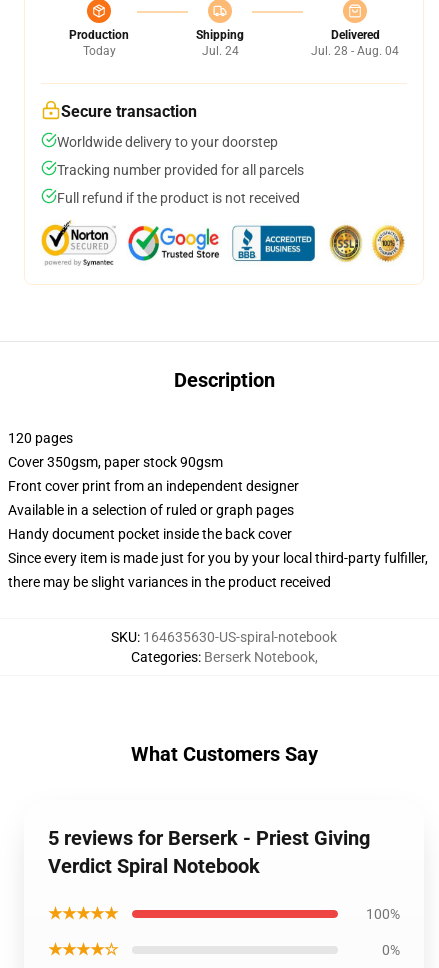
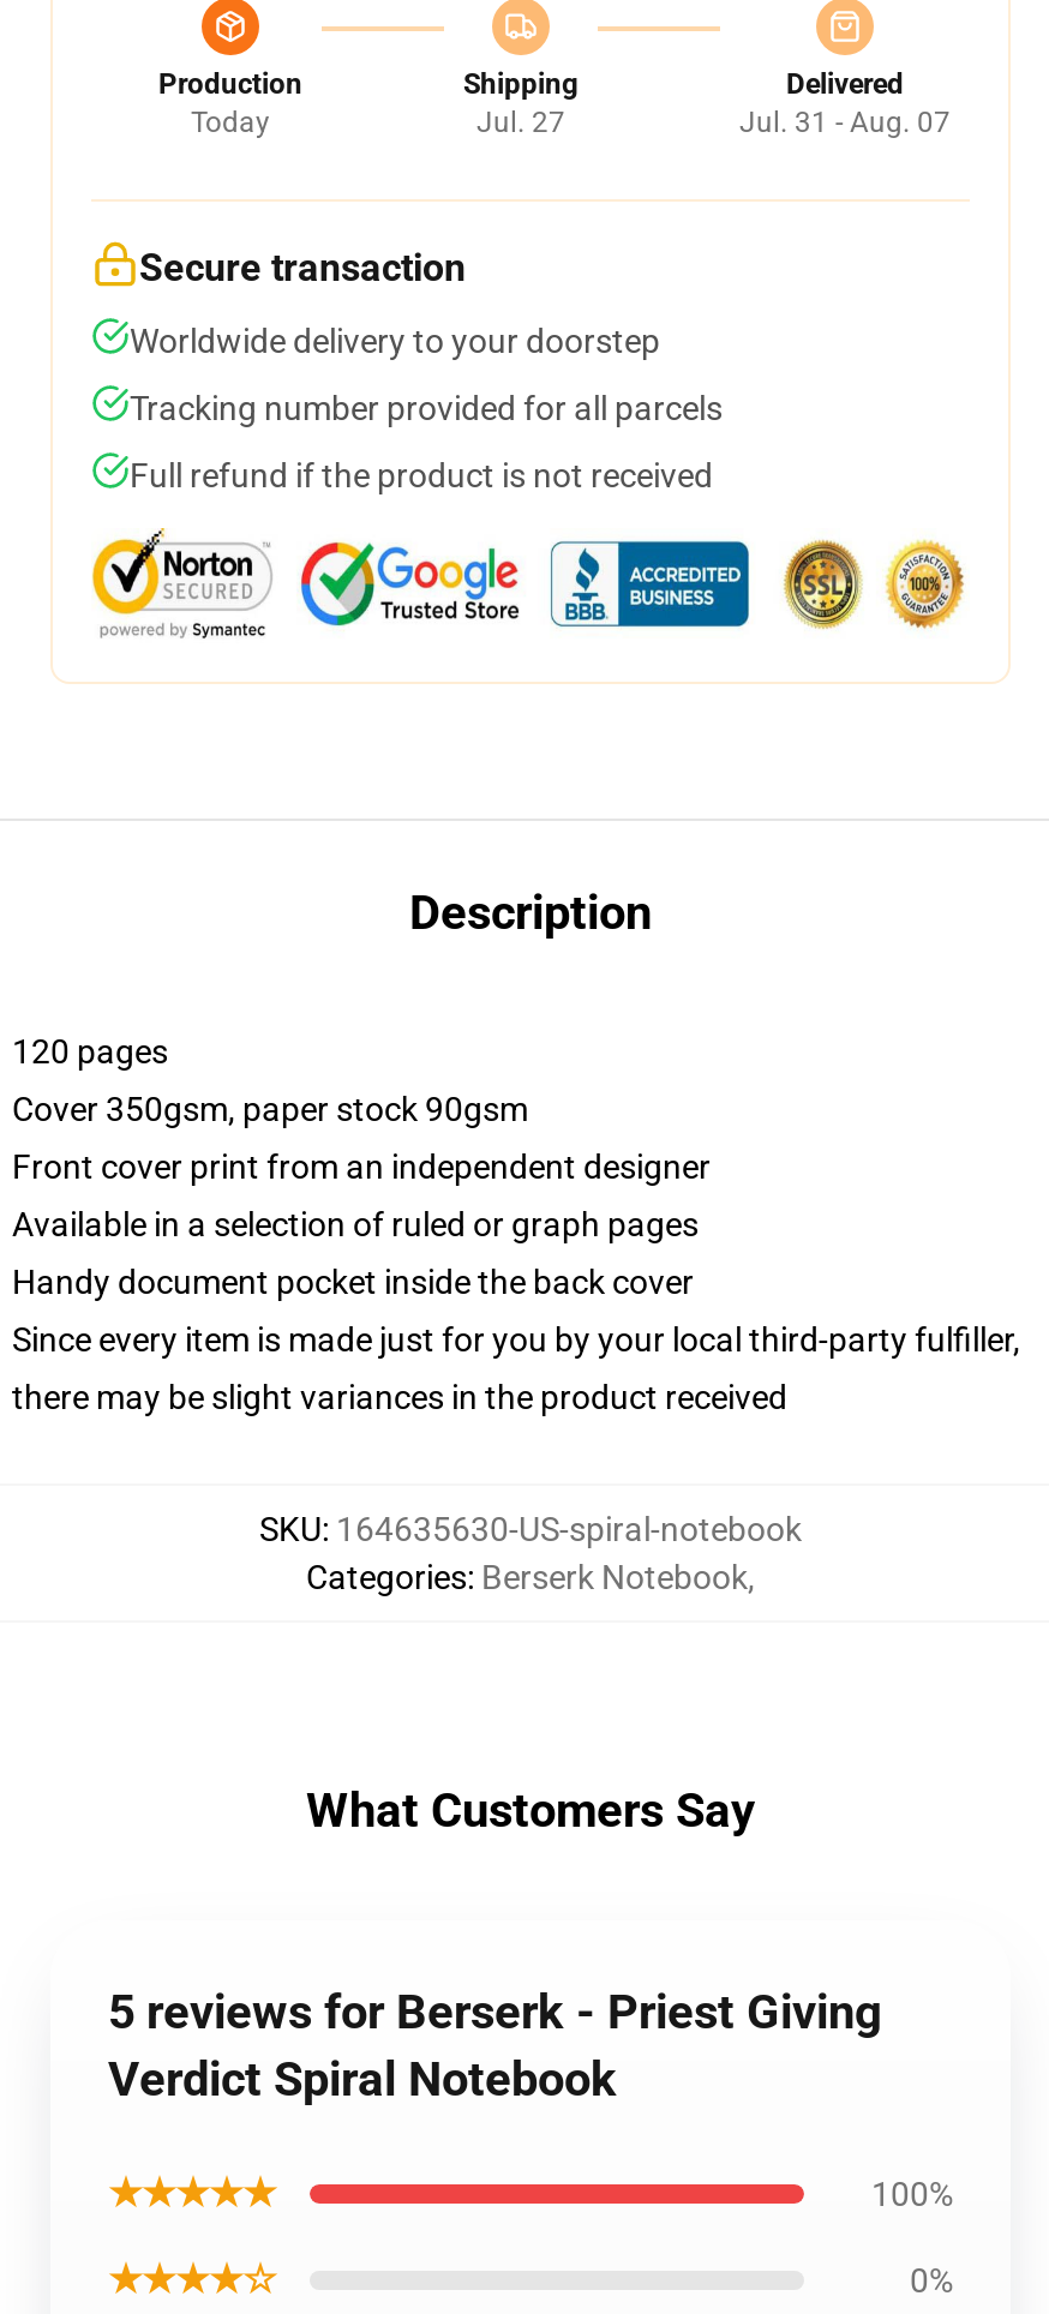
[201,44,238,58] Jul. 24 -> [476,106,565,139] Jul. 27
[311,44,399,58] Jul. 28 - Aug. 04 -> [739,106,951,139] Jul. 31 - Aug. 07

